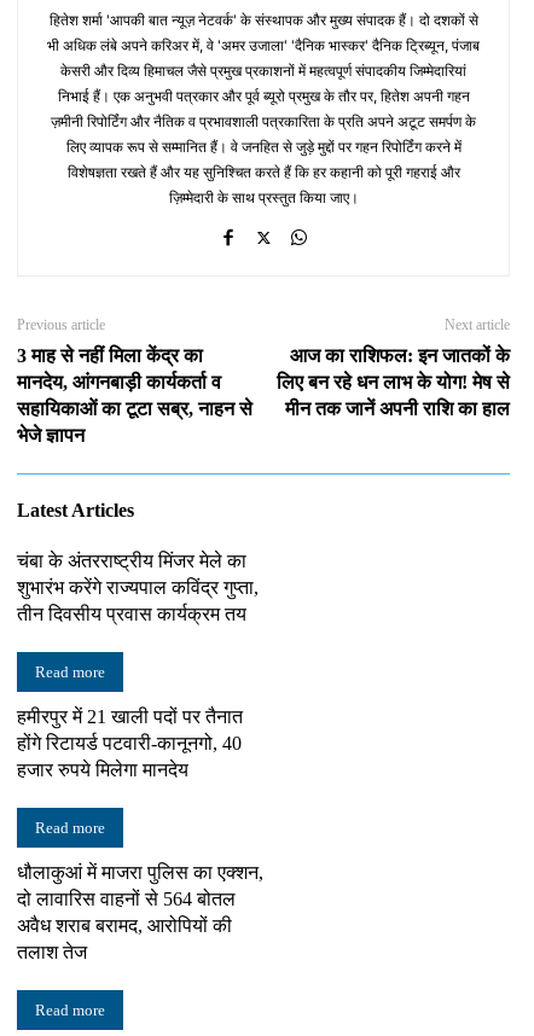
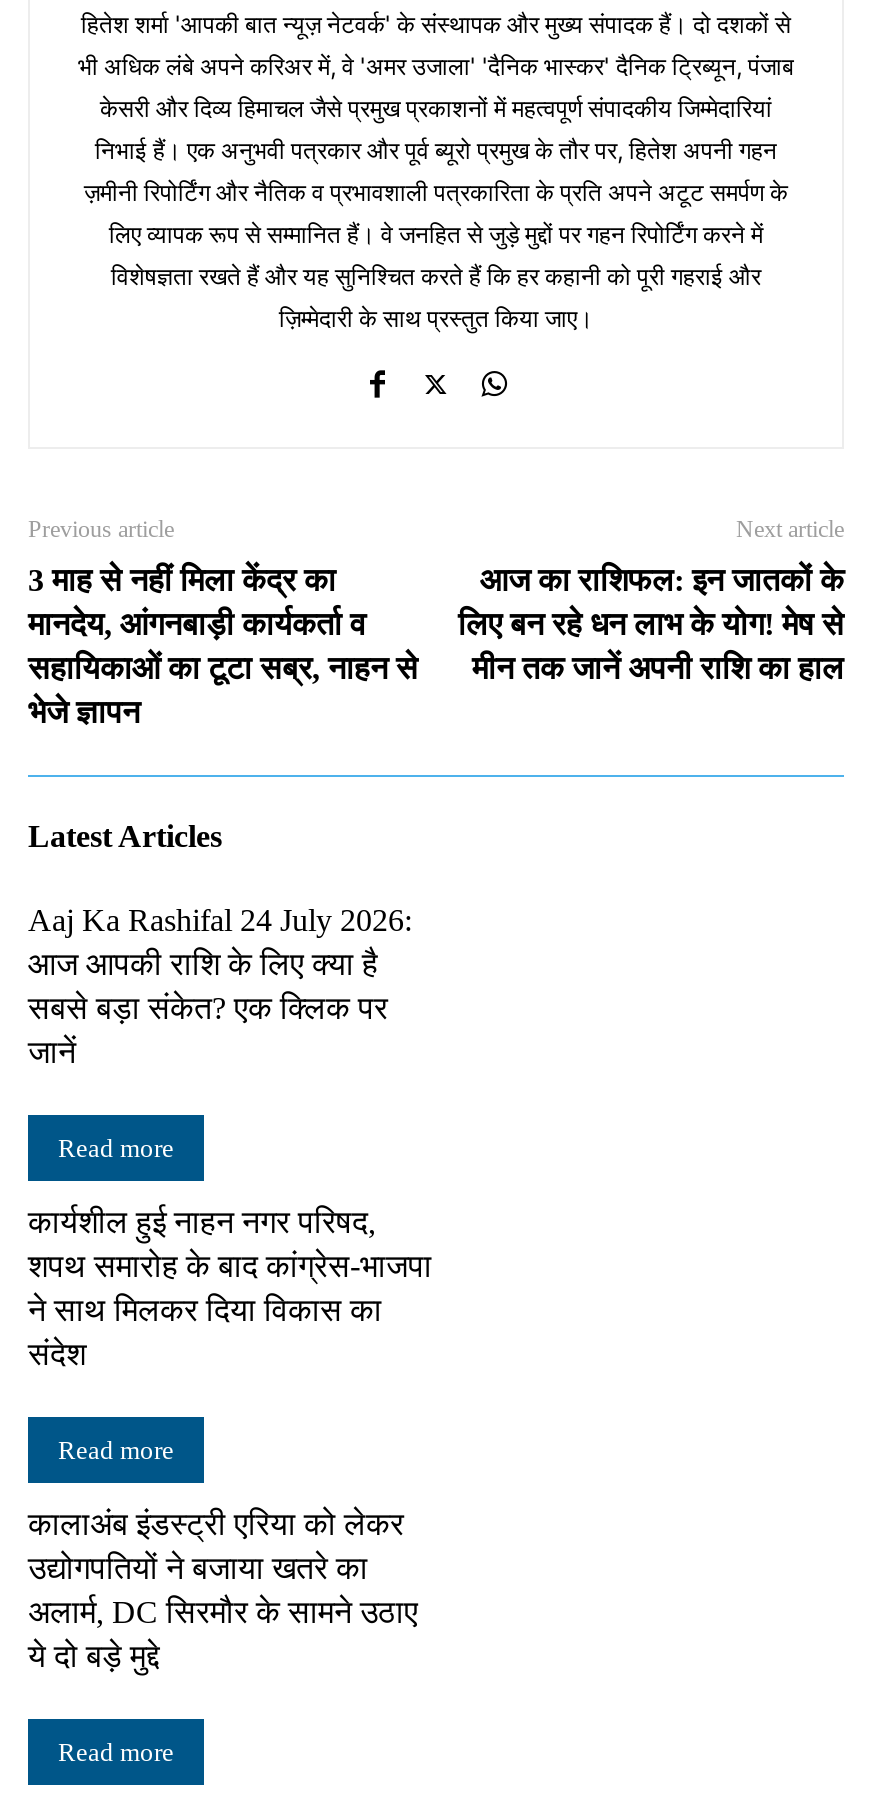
[17,550,259,624] चंबा के अंतरराष्ट्रीय मिंजर मेले का | शुभारंभ करेंगे राज्यपाल कविंद्र गुप्ता, | तीन दिवसीय प्रवास कार्यक्रम तय -> [28,903,412,1069] Aaj Ka Rashifal 24 July 2026: | आज आपकी राशि के लिए क्या है | सबसे बड़ा संकेत? एक क्लिक पर | जानें
[17,706,243,780] हमीरपुर में 21 खाली पदों पर तैनात | होंगे रिटायर्ड पटवारी-कानूनगो, 40 | हजार रुपये मिलेगा मानदेय -> [28,1205,432,1371] कार्यशील हुई नाहन नगर परिषद, | शपथ समारोह के बाद कांग्रेस-भाजपा | ने साथ मिलकर दिया विकास का | संदेश
[17,862,263,962] धौलाकुआं में माजरा पुलिस का एक्शन, | दो लावारिस वाहनों से 564 बोतल | अवैध शराब बरामद, आरोपियों की | तलाश तेज -> [28,1507,418,1673] कालाअंब इंडस्ट्री एरिया को लेकर | उद्योगपतियों ने बजाया खतरे का | अलार्म, DC सिरमौर के सामने उठाए | ये दो बड़े मुद्दे

